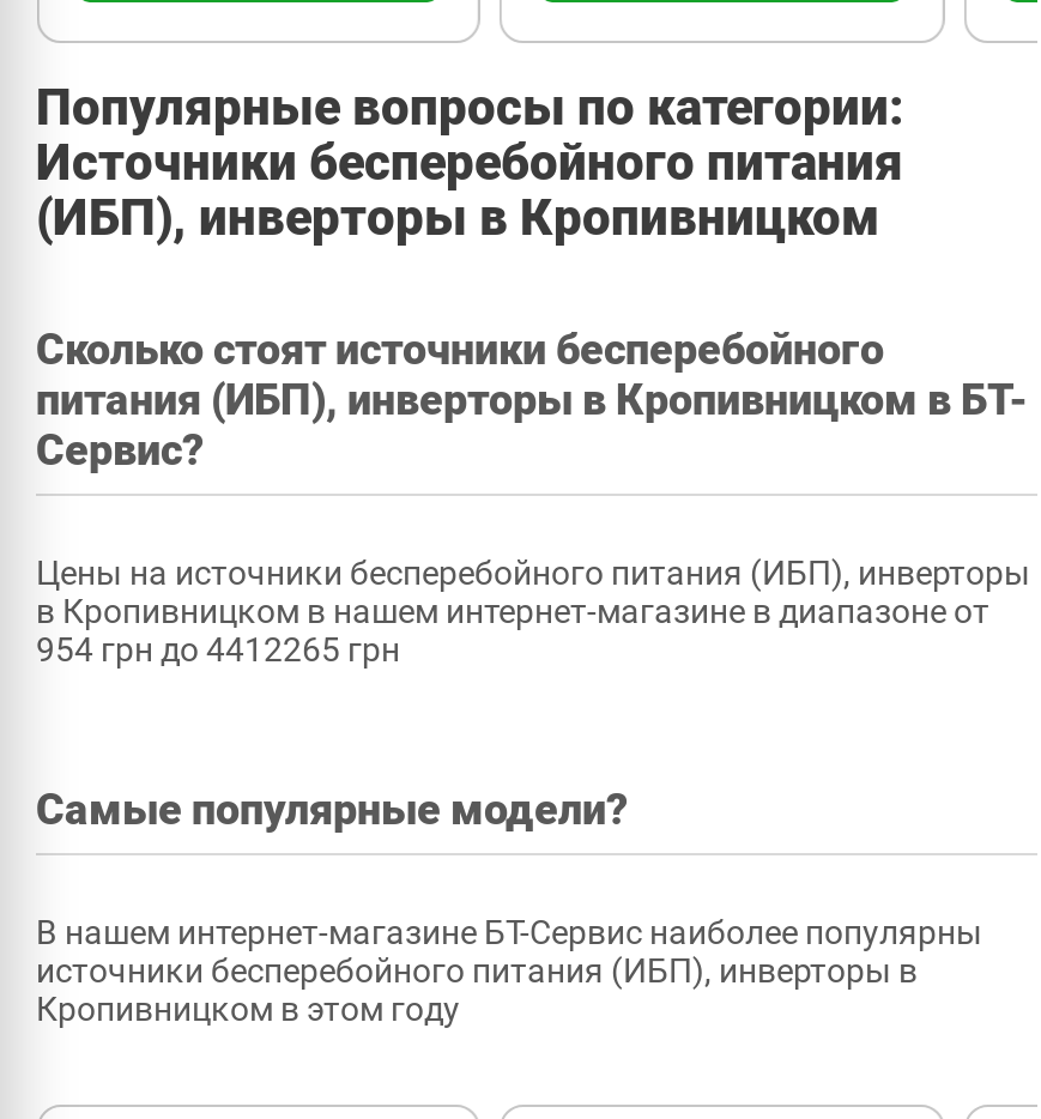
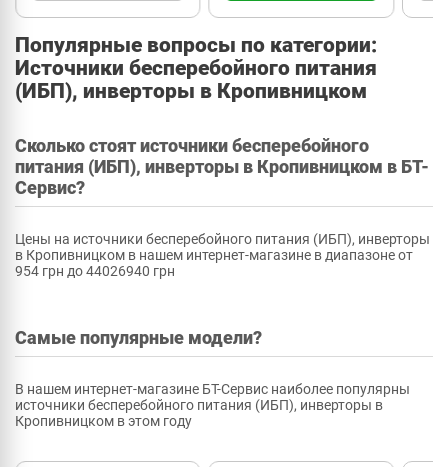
[36,629,400,668] 954 грн до 4412265 грн -> [15,263,175,279] 954 грн до 44026940 грн

